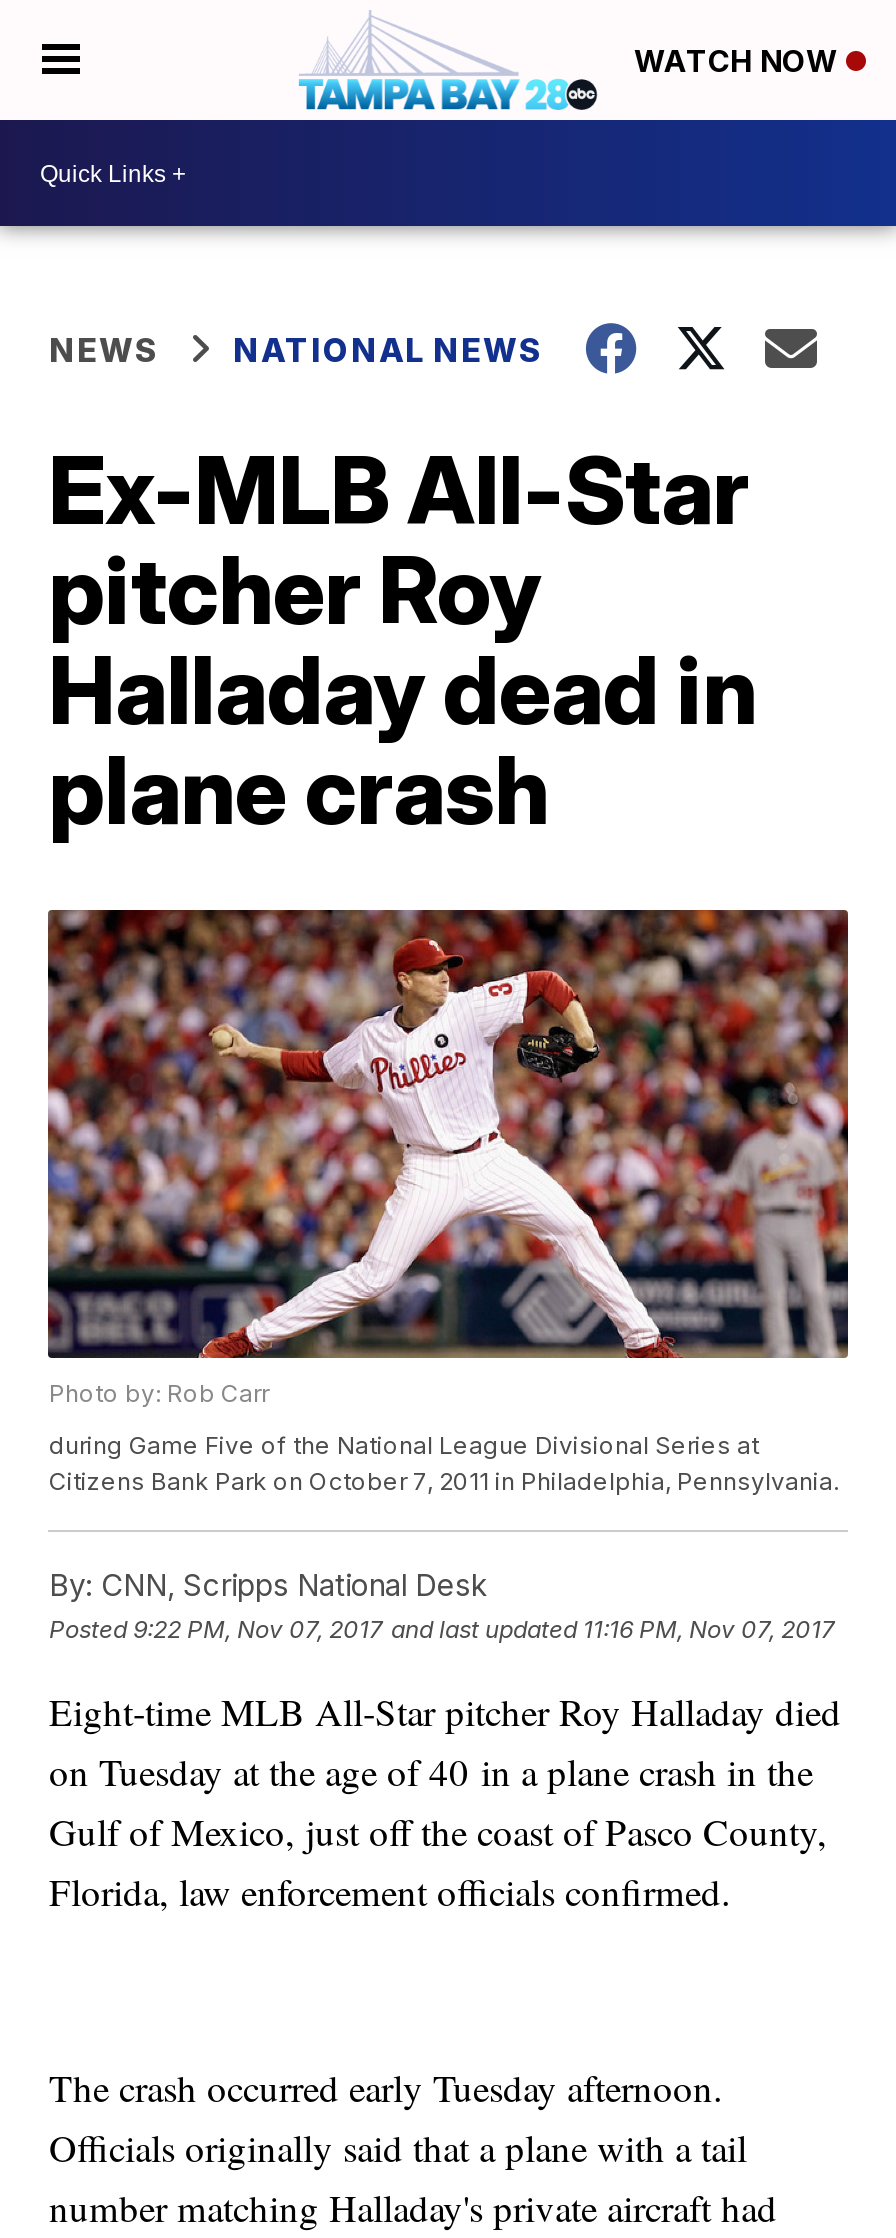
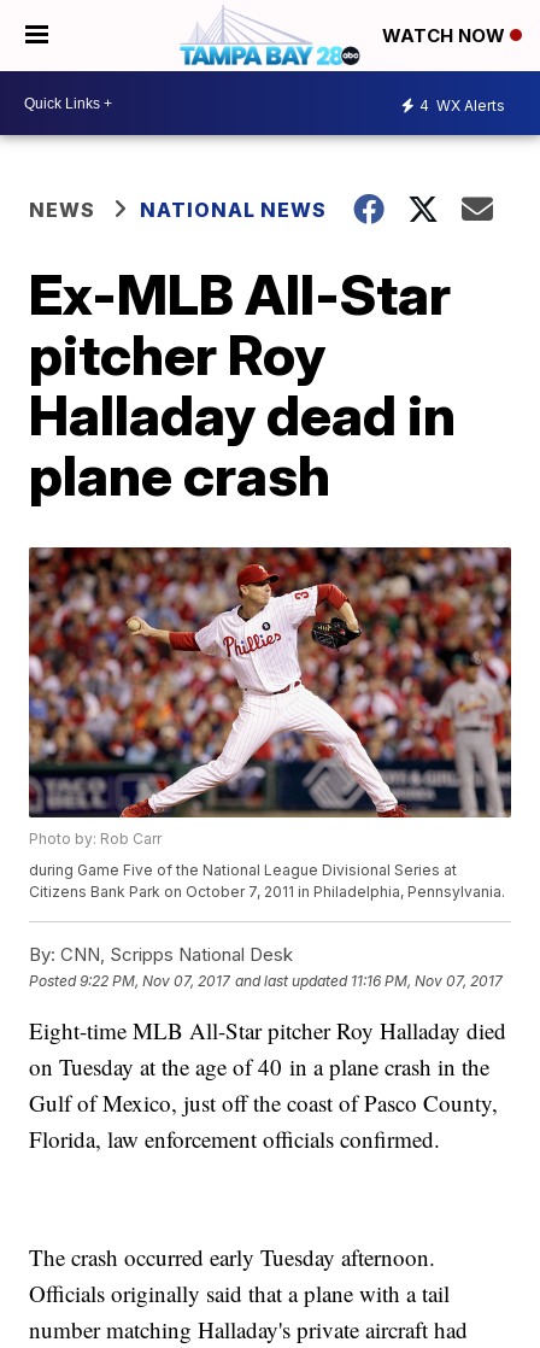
none -> [419,96,505,114] 4 WX Alerts

